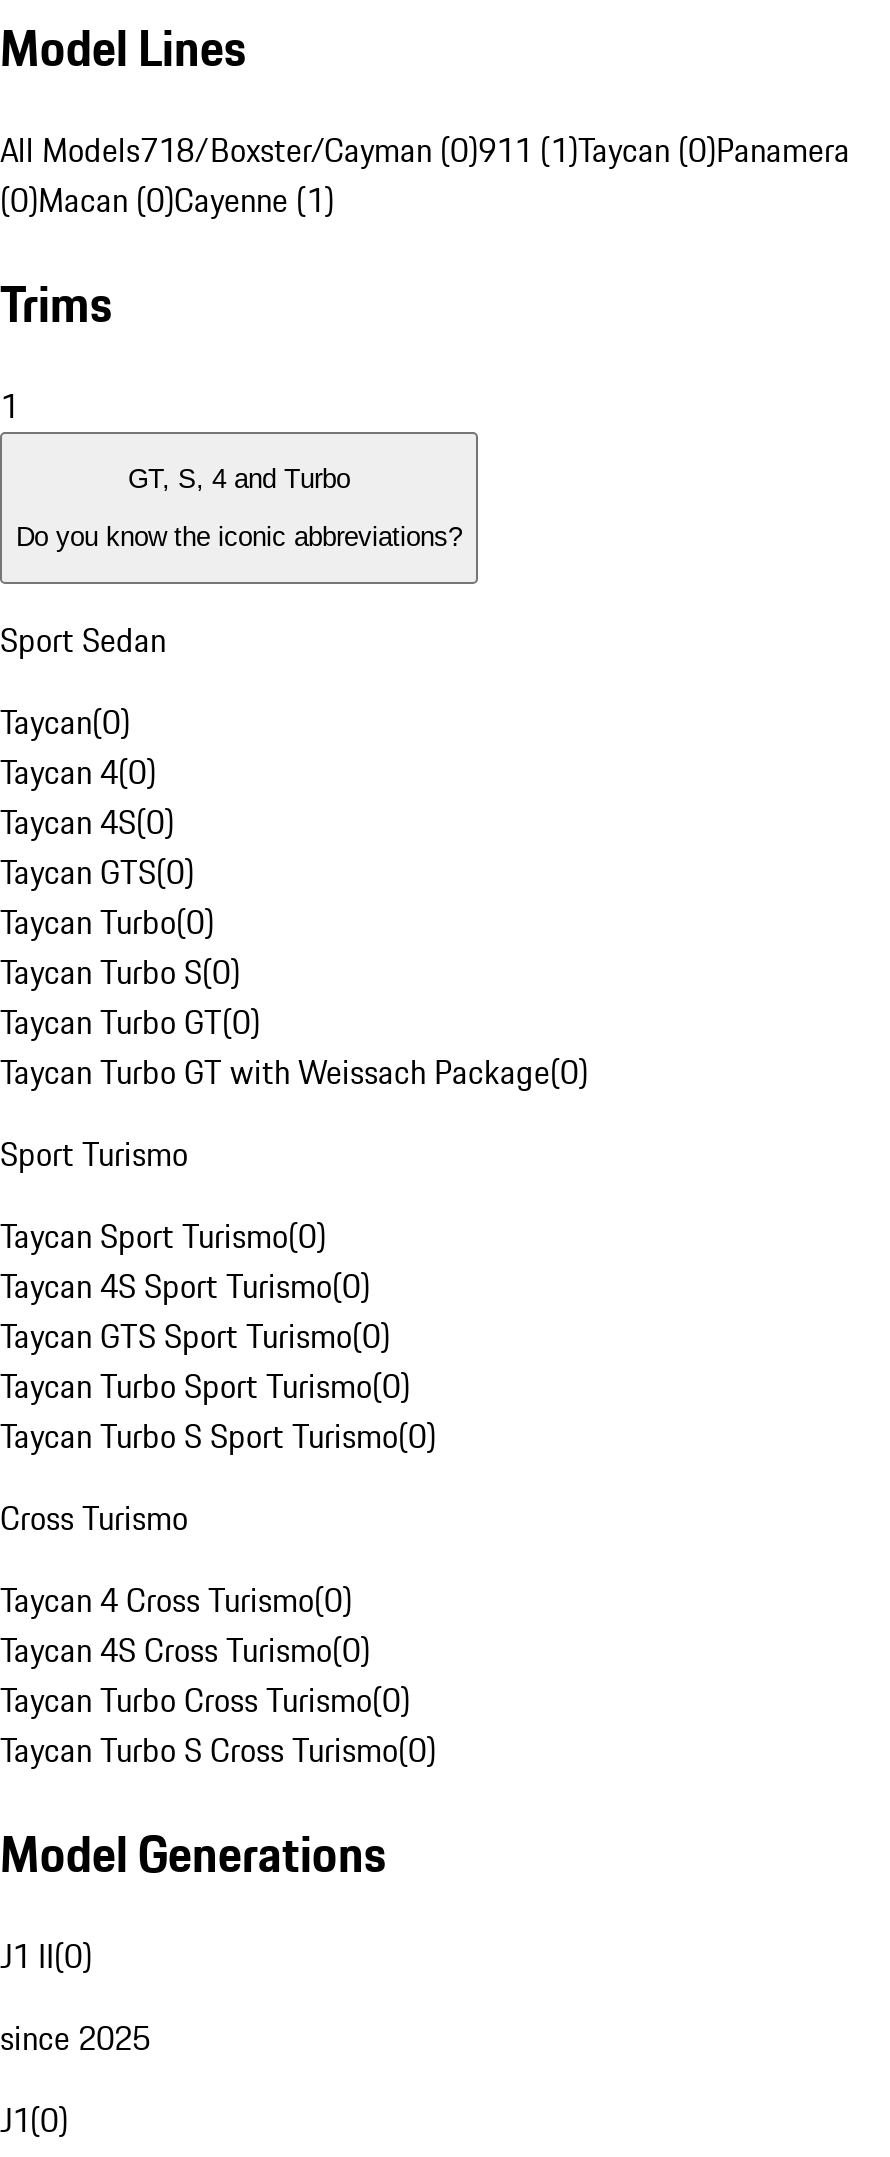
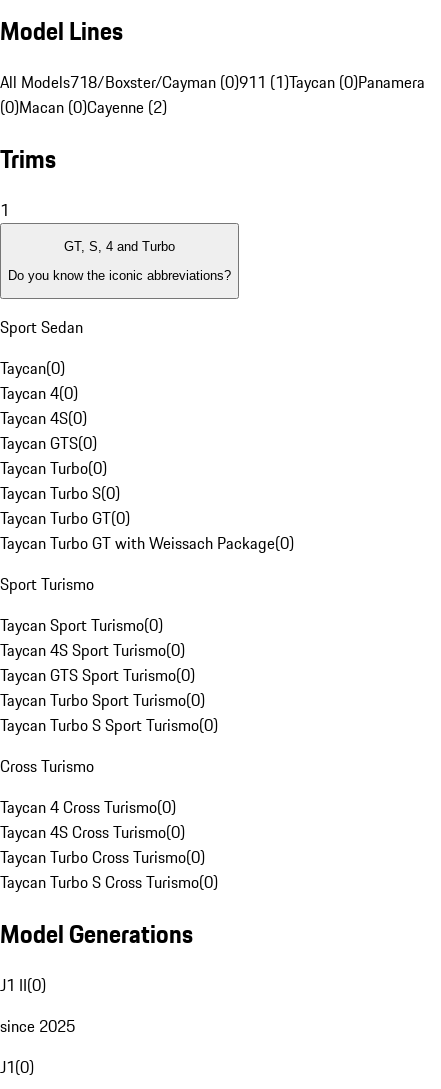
[0,177,334,225] (0)Macan (0)Cayenne (1) -> [0,95,167,119] (0)Macan (0)Cayenne (2)

